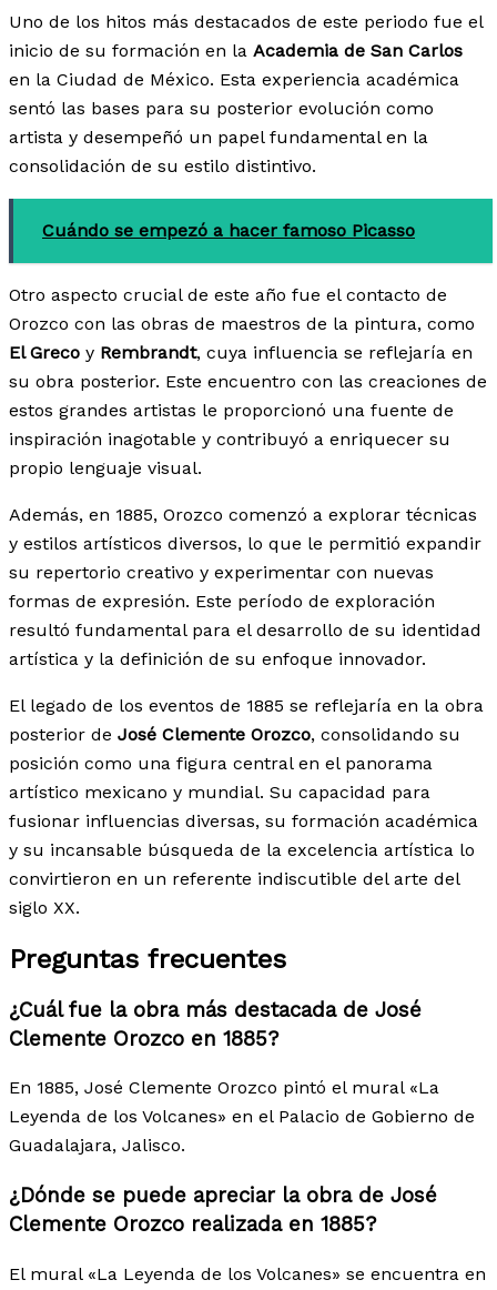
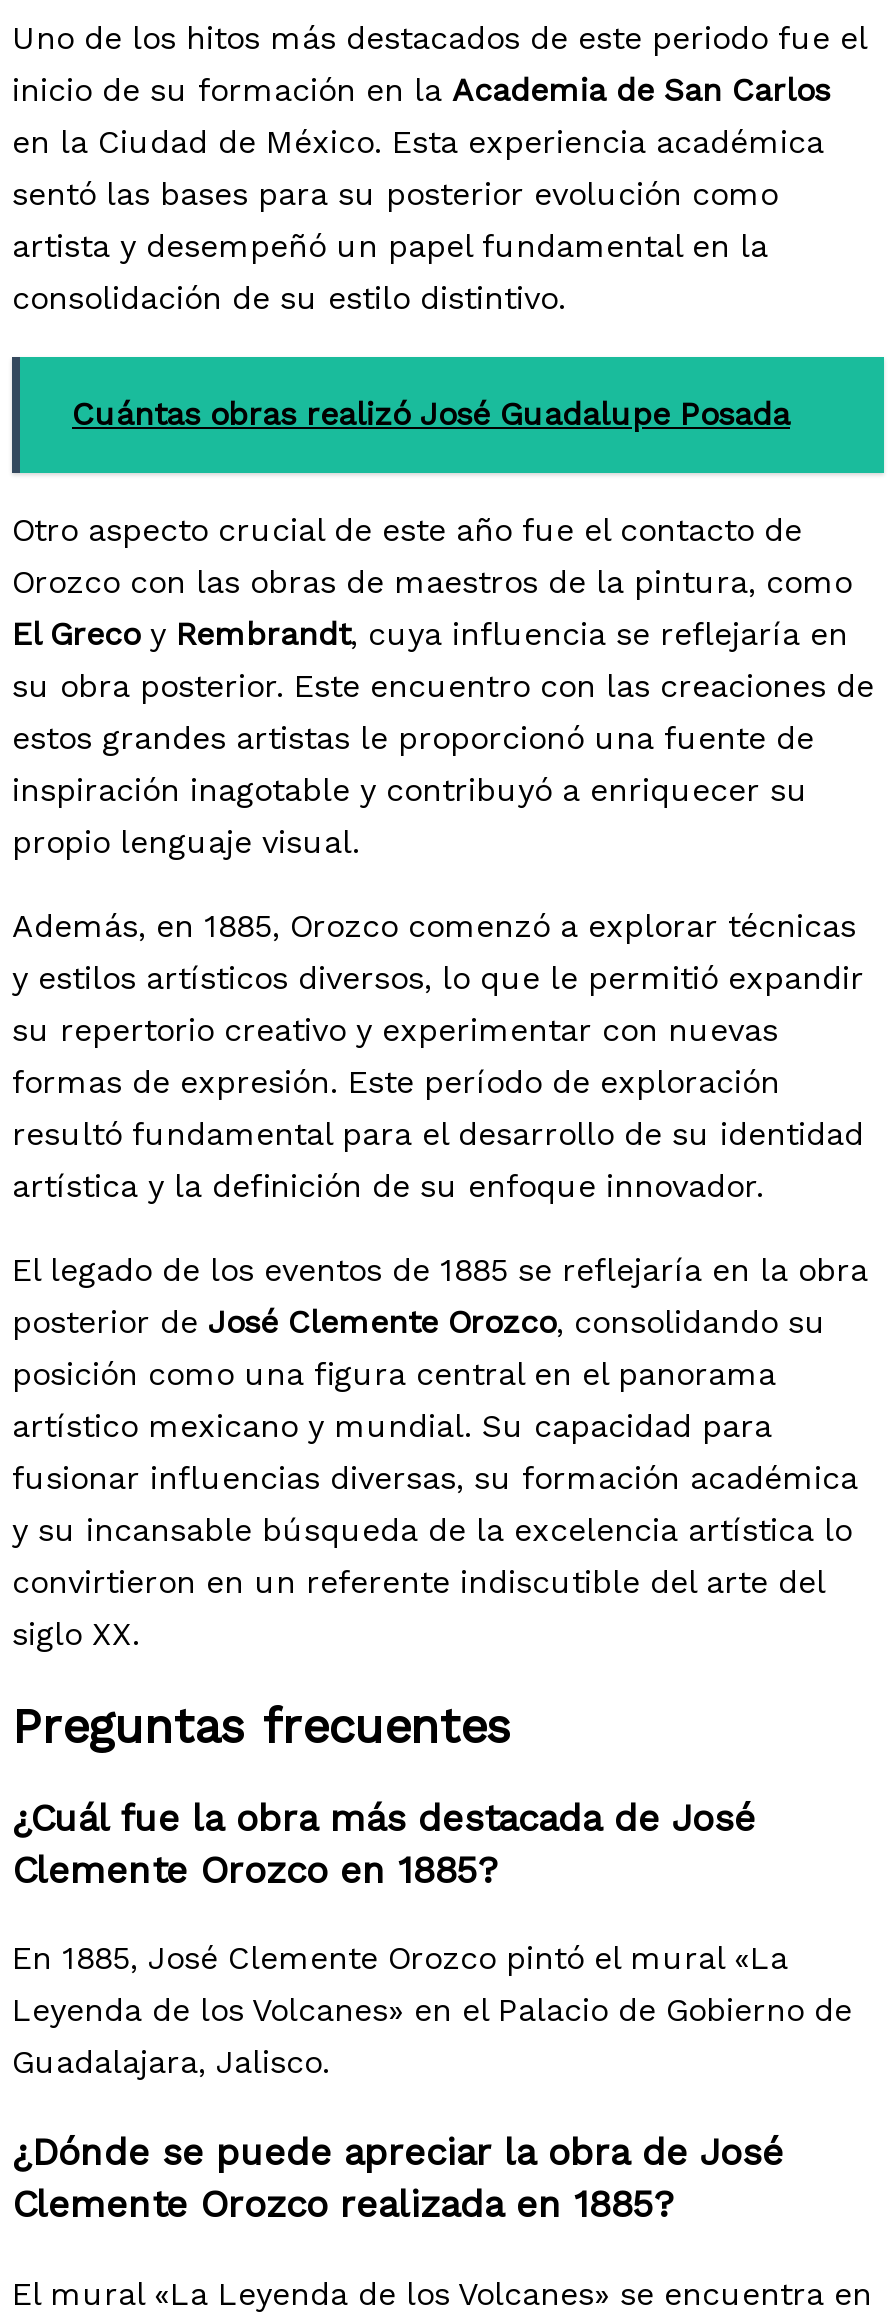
[42,220,415,241] Cuándo se empezó a hacer famoso Picasso -> [72,395,790,433] Cuántas obras realizó José Guadalupe Posada

